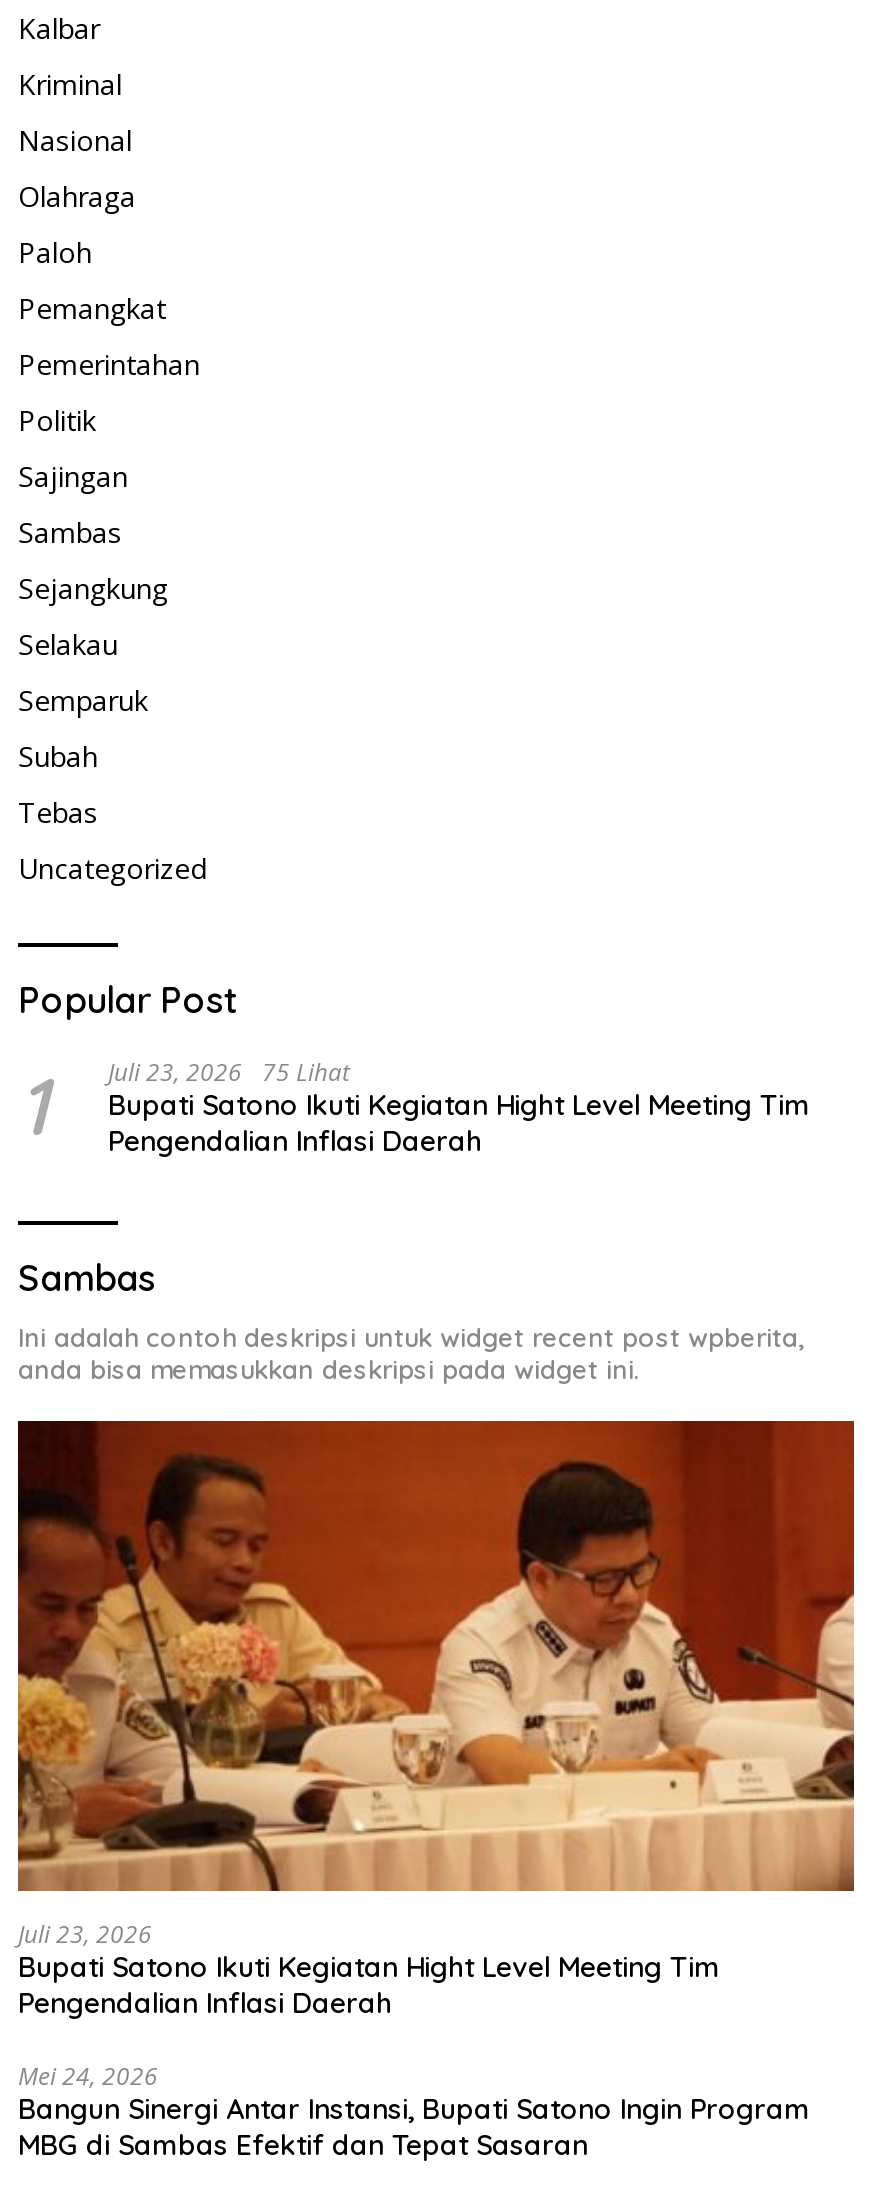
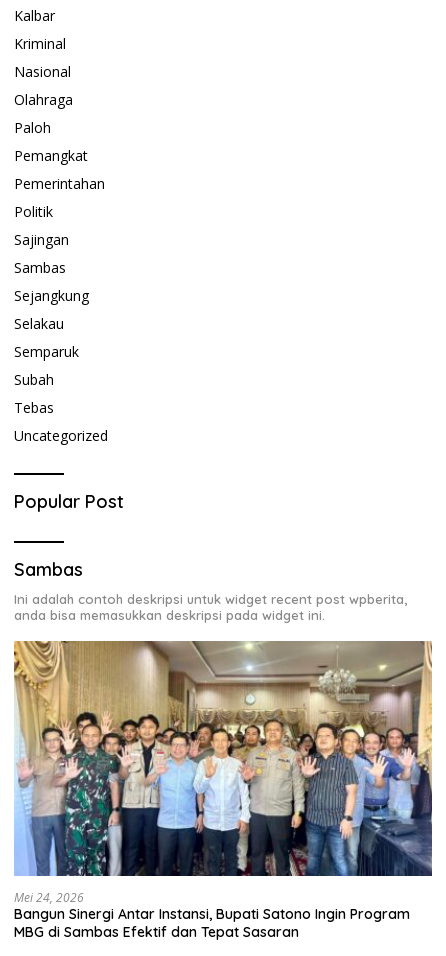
[18,1055,810,1159] 1 | Juli 23, 2026 75 Lihat | Bupati Satono Ikuti Kegiatan Hight Level Meeting Tim | Pengendalian Inflasi Daerah -> none
[16,1419,856,1893] [image] -> [13,640,433,877] [image]
[18,1917,720,2021] Juli 23, 2026 | Bupati Satono Ikuti Kegiatan Hight Level Meeting Tim | Pengendalian Inflasi Daerah -> none

